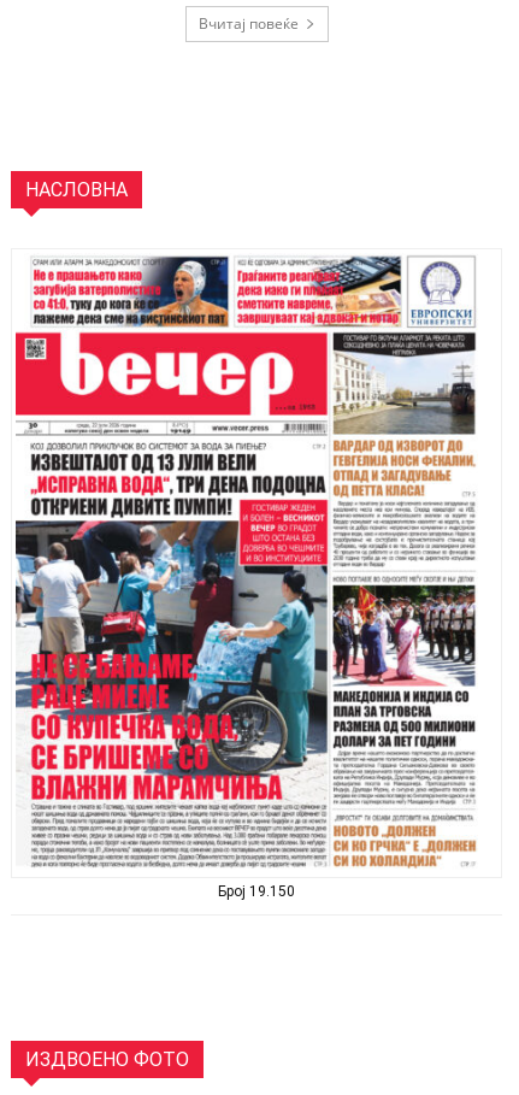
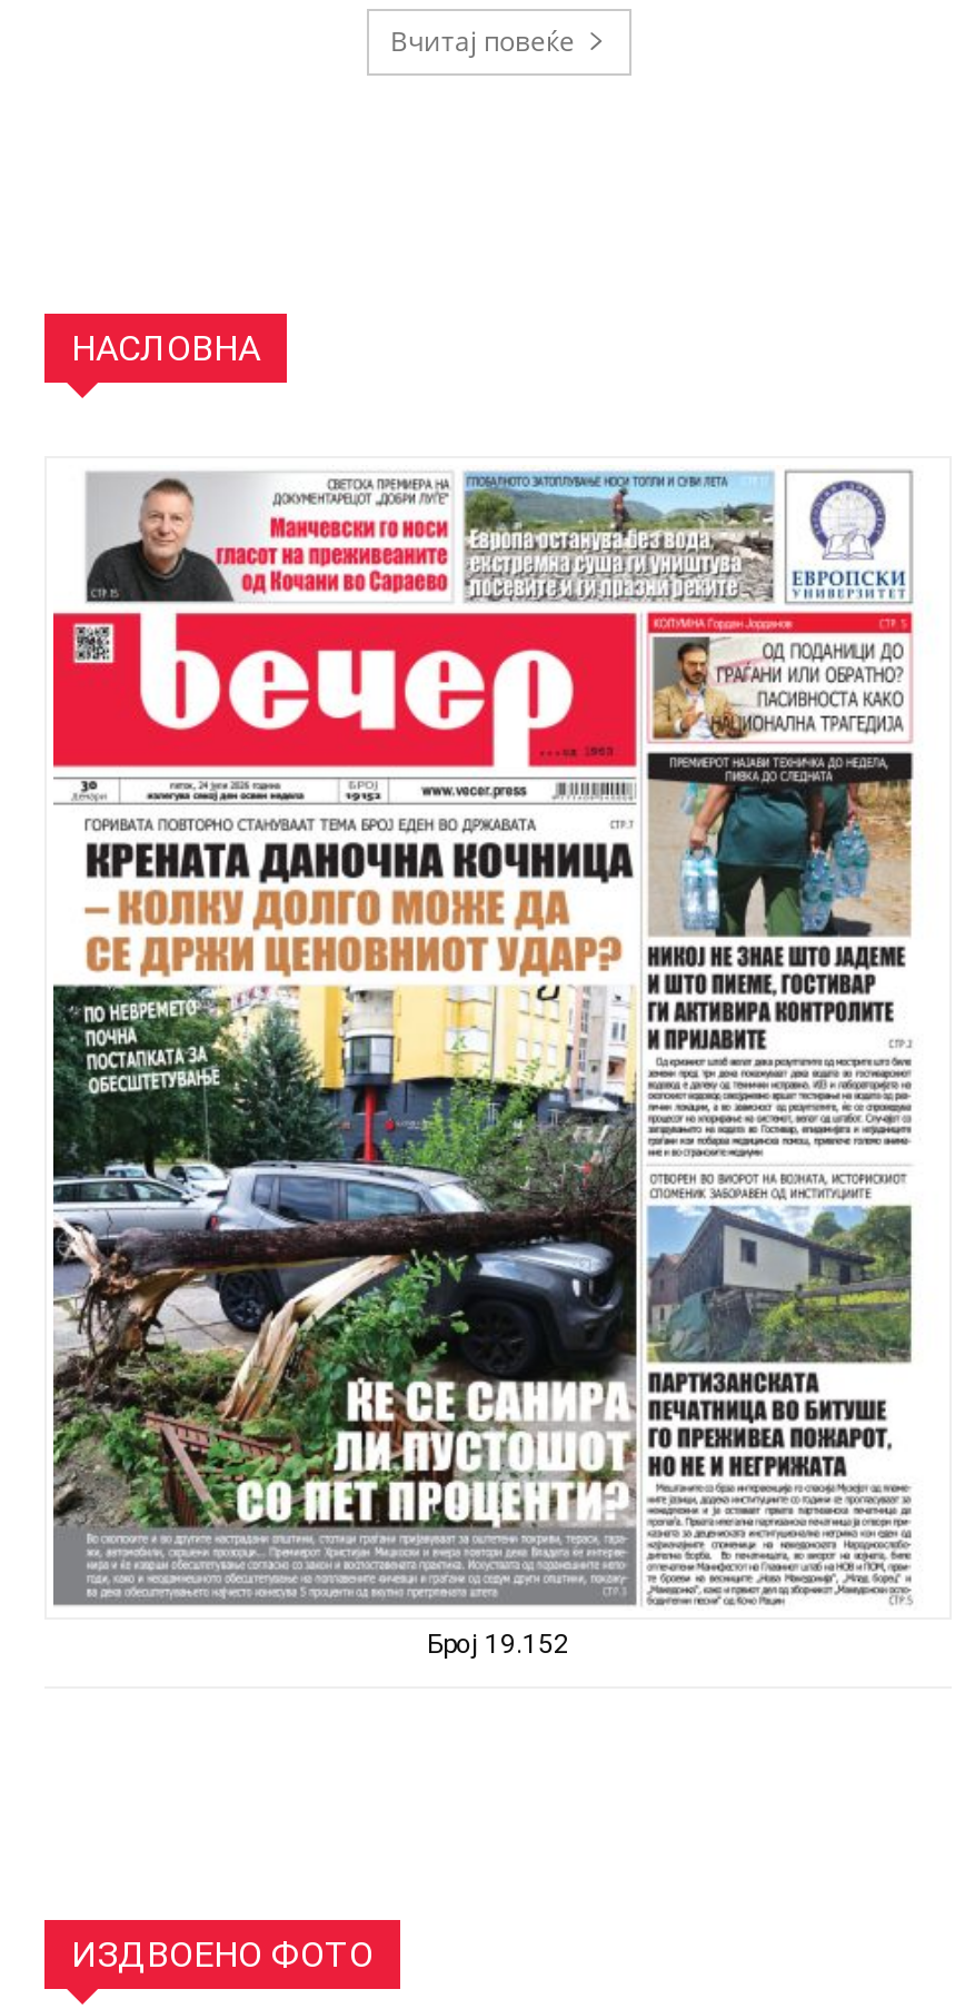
[14,255,482,900] [image] | Број 19.150 -> [51,469,916,1661] [image] | Број 19.152

